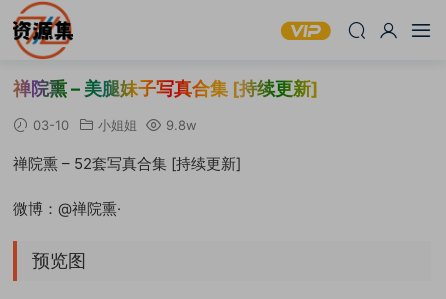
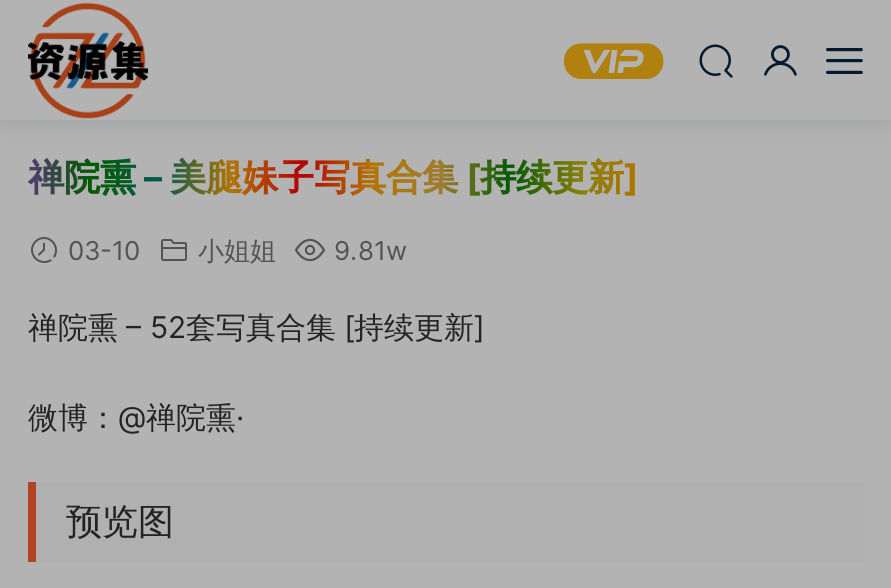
[29,117,197,133] 03-10 小姐姐 9.8w -> [60,234,408,266] 03-10 小姐姐 9.81w

